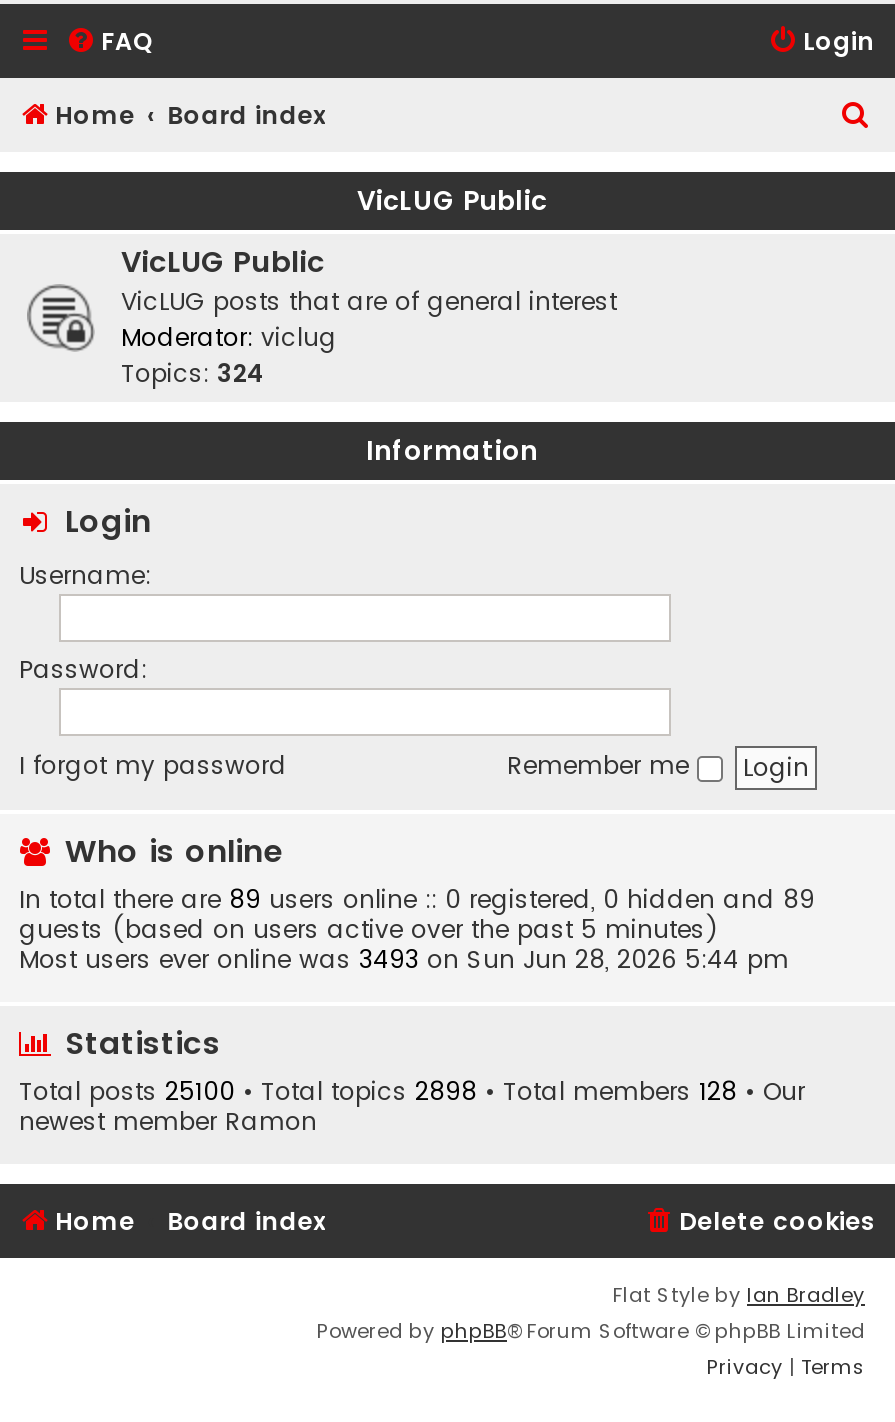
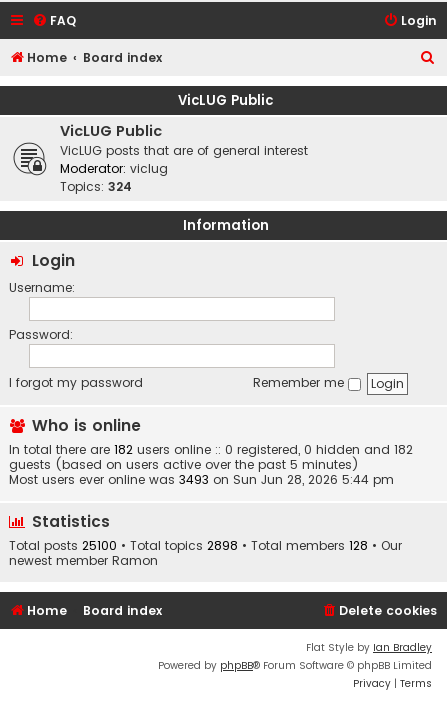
[19,883,815,917] In total there are 89 users online :: 0 registered, 0 hidden and 89 -> [9,441,413,458] In total there are 182 users online :: 0 registered, 0 hidden and 182

